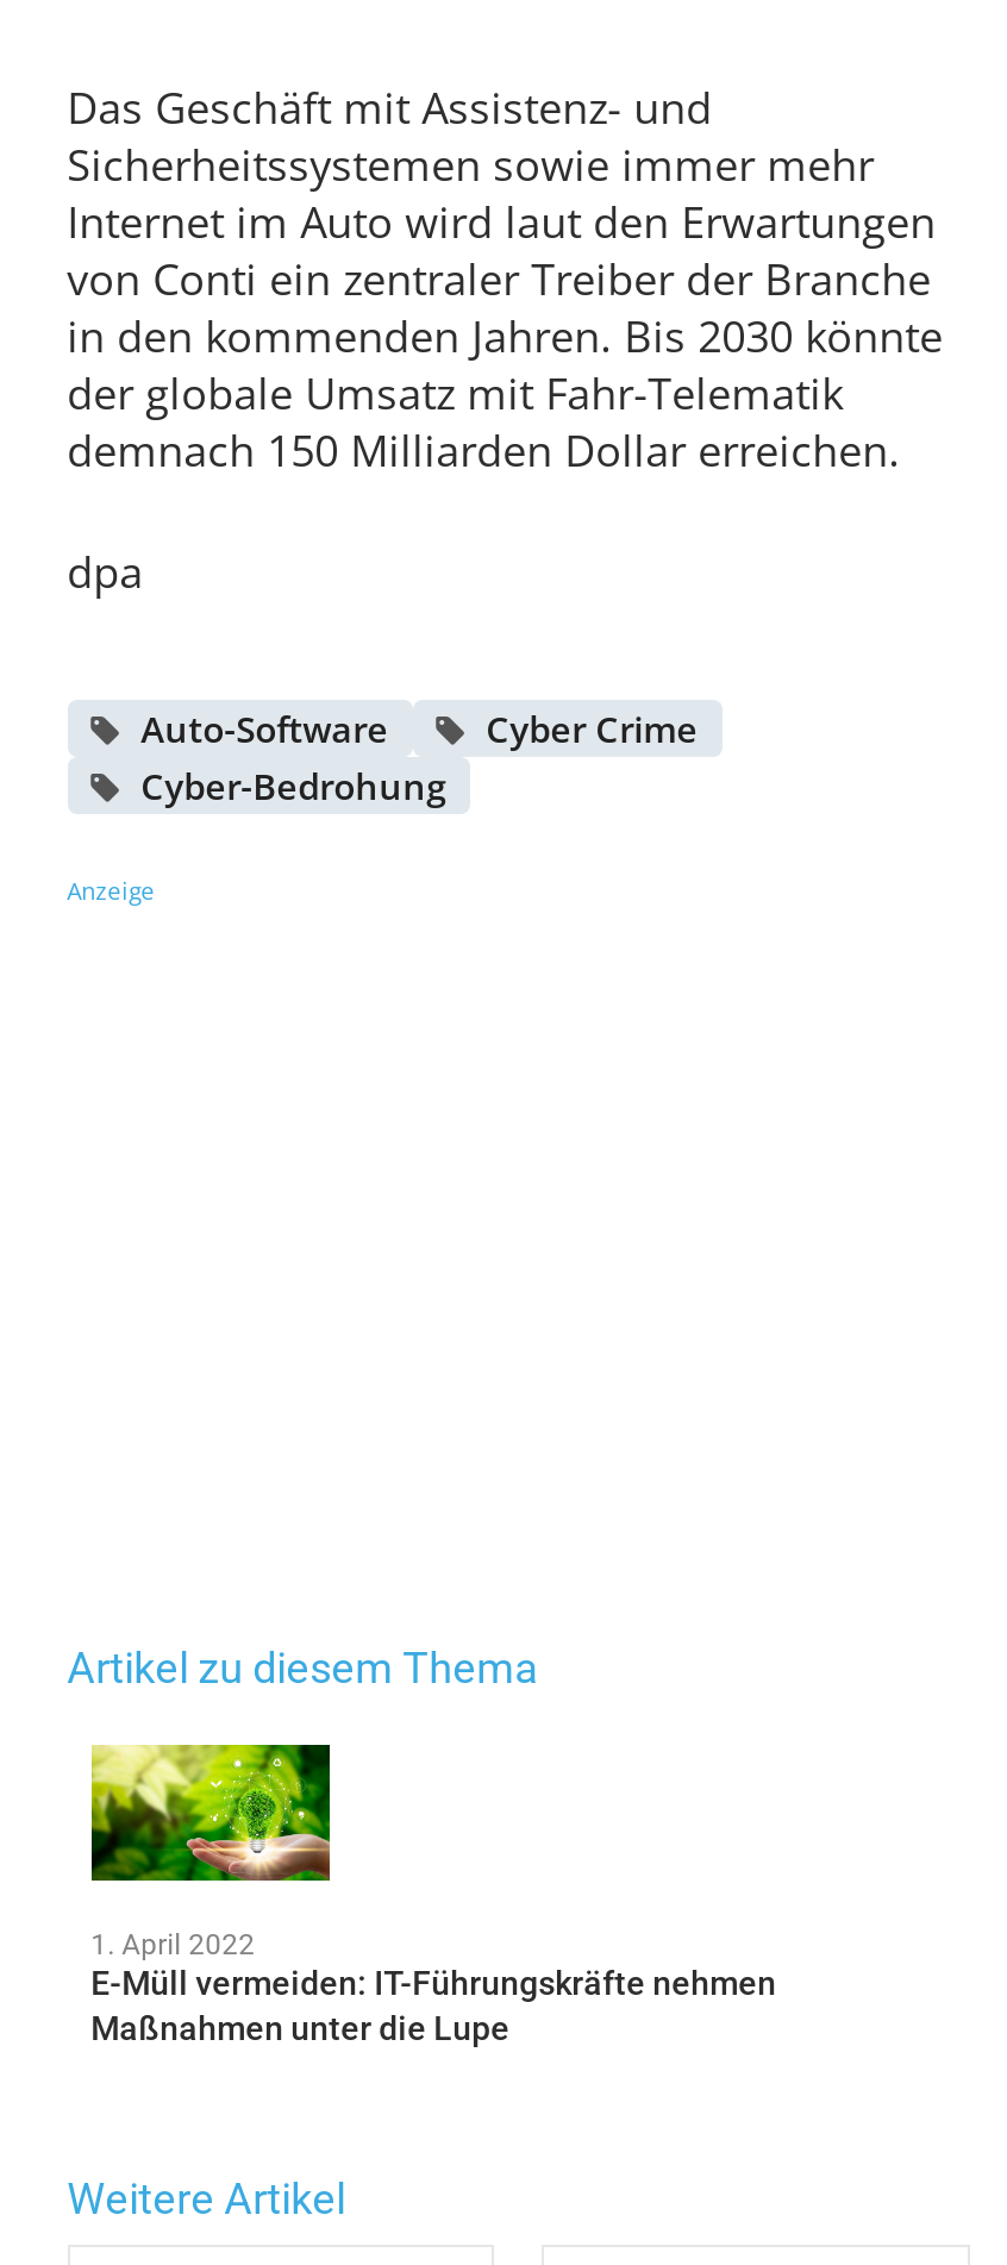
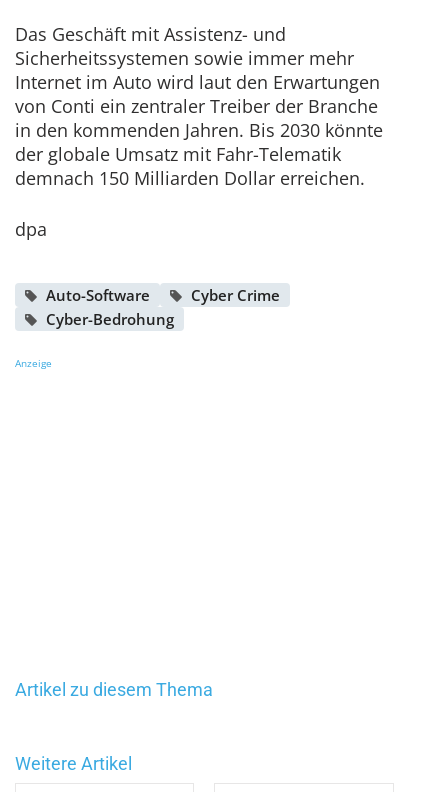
[89,1742,776,2047] [image] | 1. April 2022 | E-Müll vermeiden: IT-Führungskräfte nehmen | Maßnahmen unter die Lupe -> none

